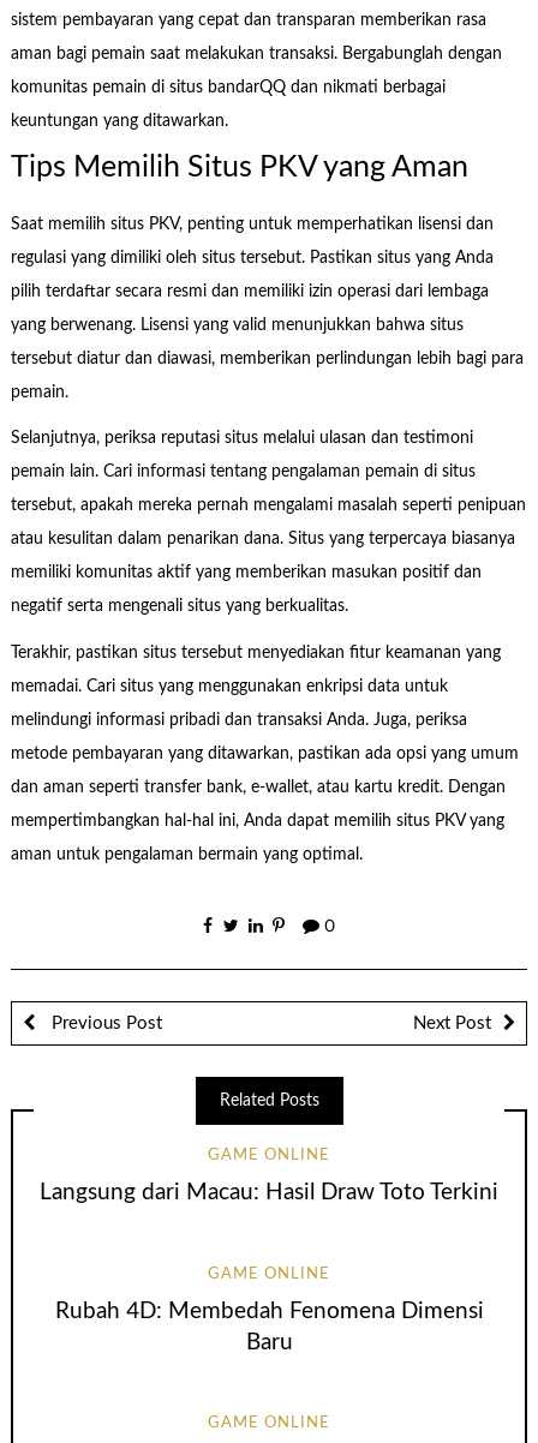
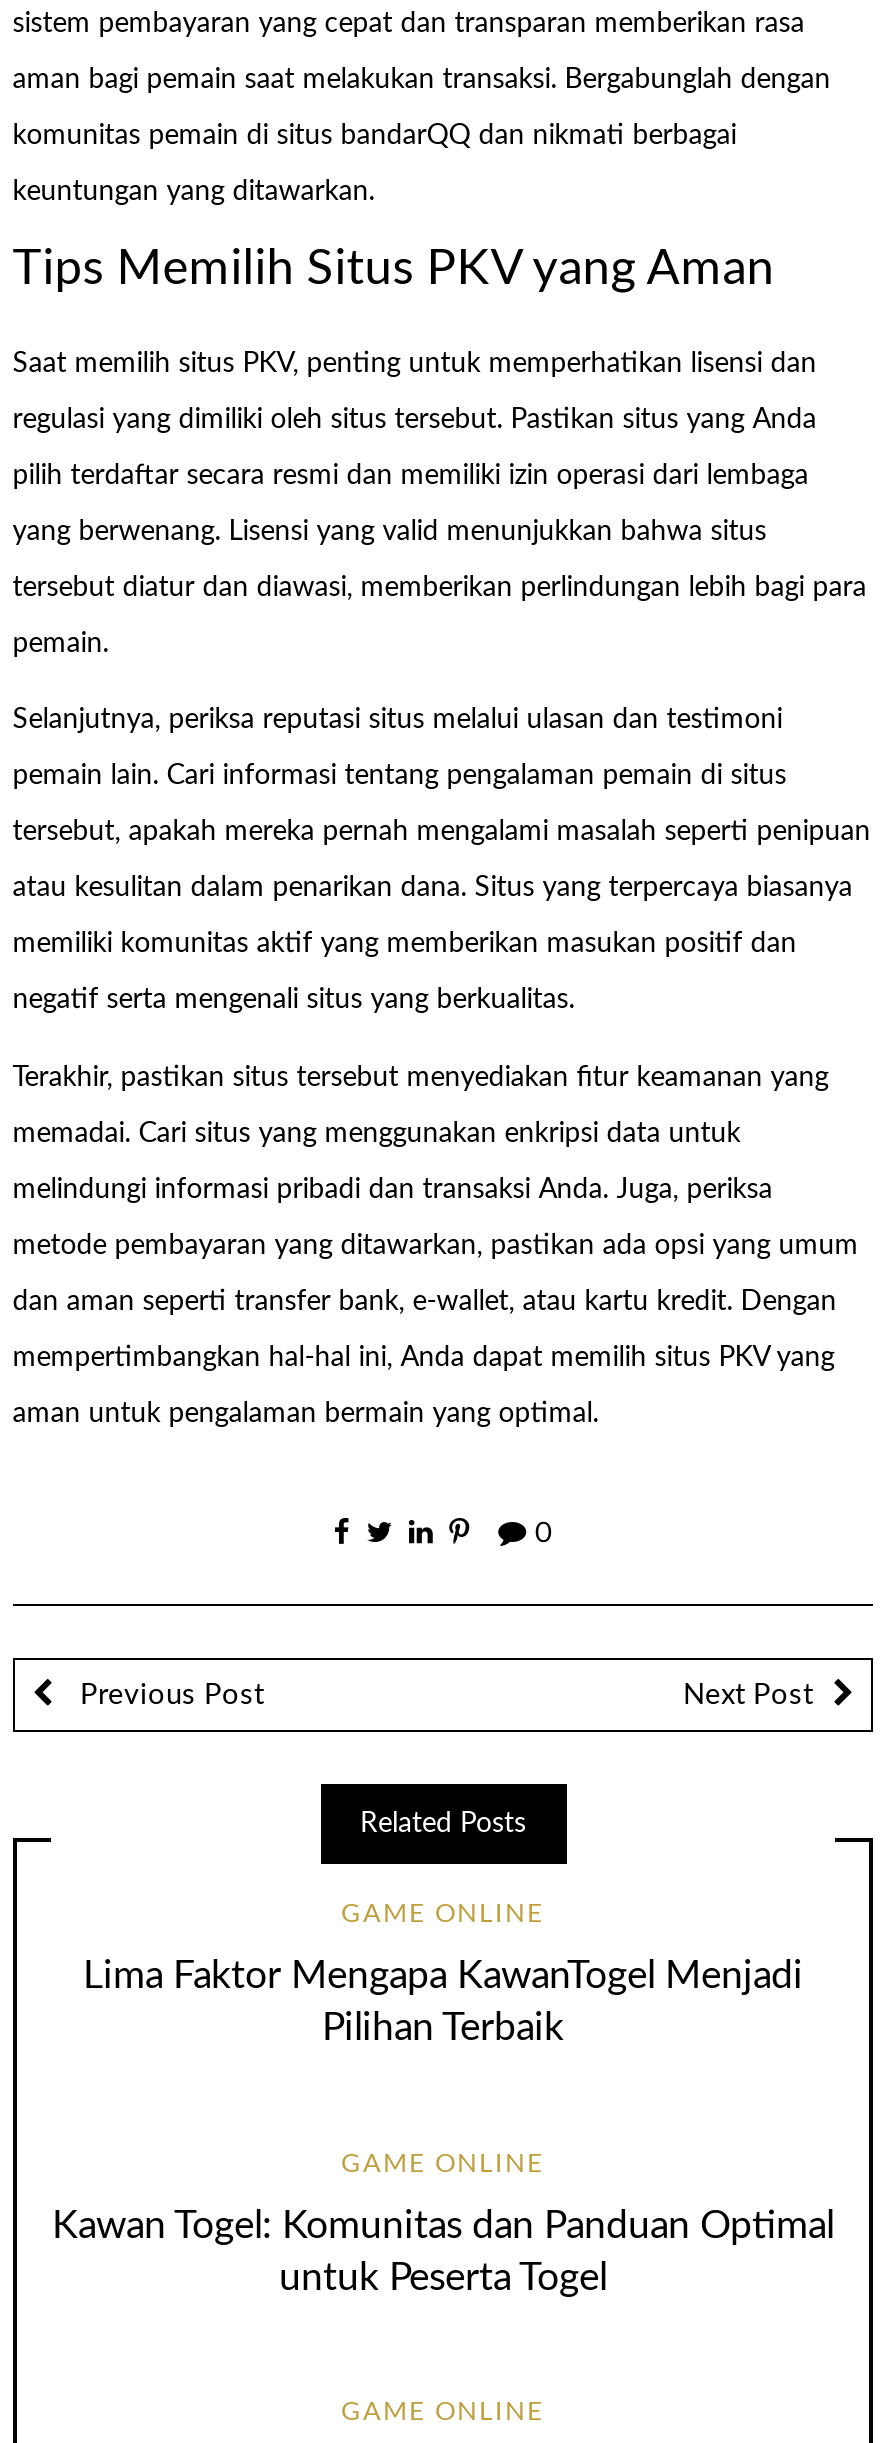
[40,1181,498,1204] Langsung dari Macau: Hasil Draw Toto Terkini -> [83,1958,803,2048] Lima Faktor Mengapa KawanTogel Menjadi | Pilihan Terbaik
[55,1300,483,1354] Rubah 4D: Membedah Fenomena Dimensi | Baru -> [52,2208,834,2298] Kawan Togel: Komunitas dan Panduan Optimal | untuk Peserta Togel

